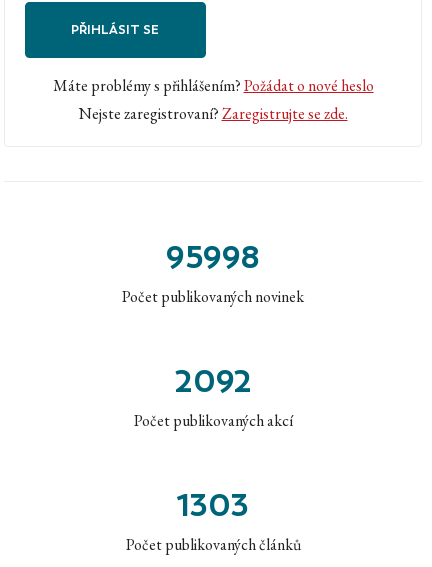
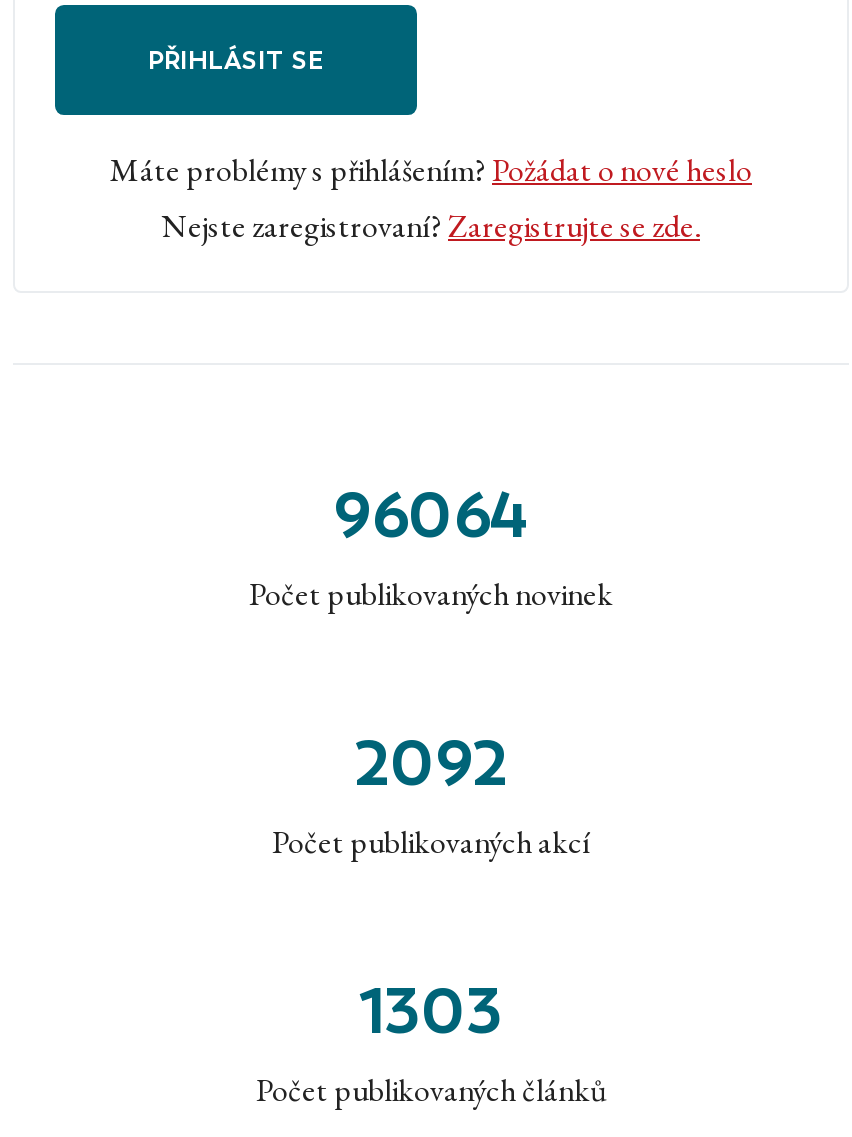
[166,237,260,276] 95998 -> [334,474,528,552] 96064

